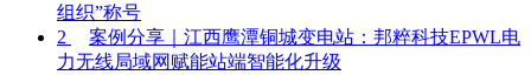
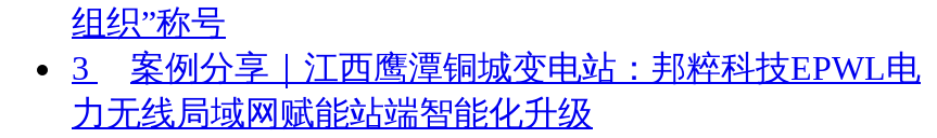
[57,27,520,47] 2 案例分享｜江西鹰潭铜城变电站：邦粹科技EPWL电 -> [72,50,921,87] 3 案例分享｜江西鹰潭铜城变电站：邦粹科技EPWL电

